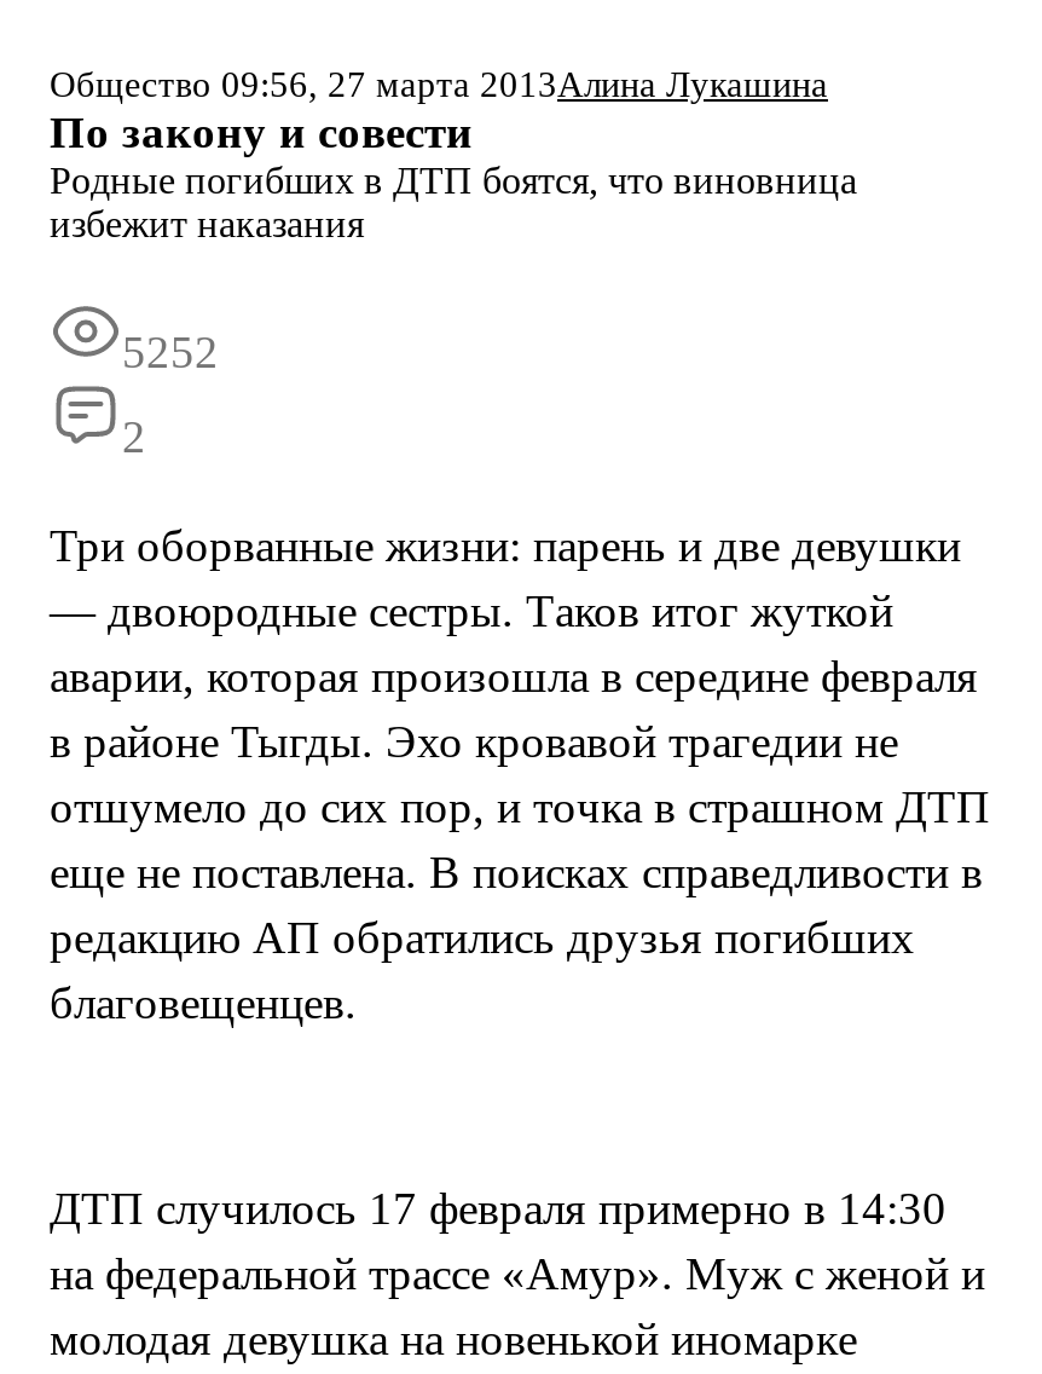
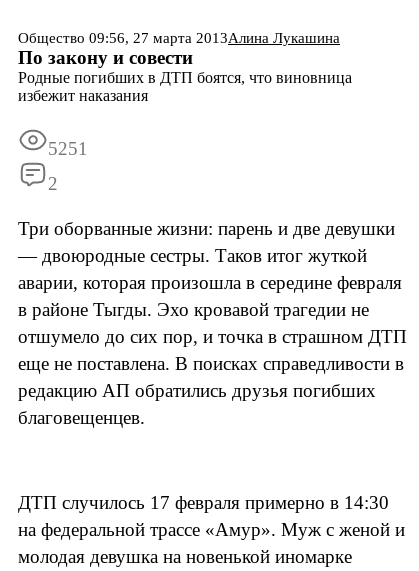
[122,327,219,378] 5252 -> [48,138,88,159] 5251

